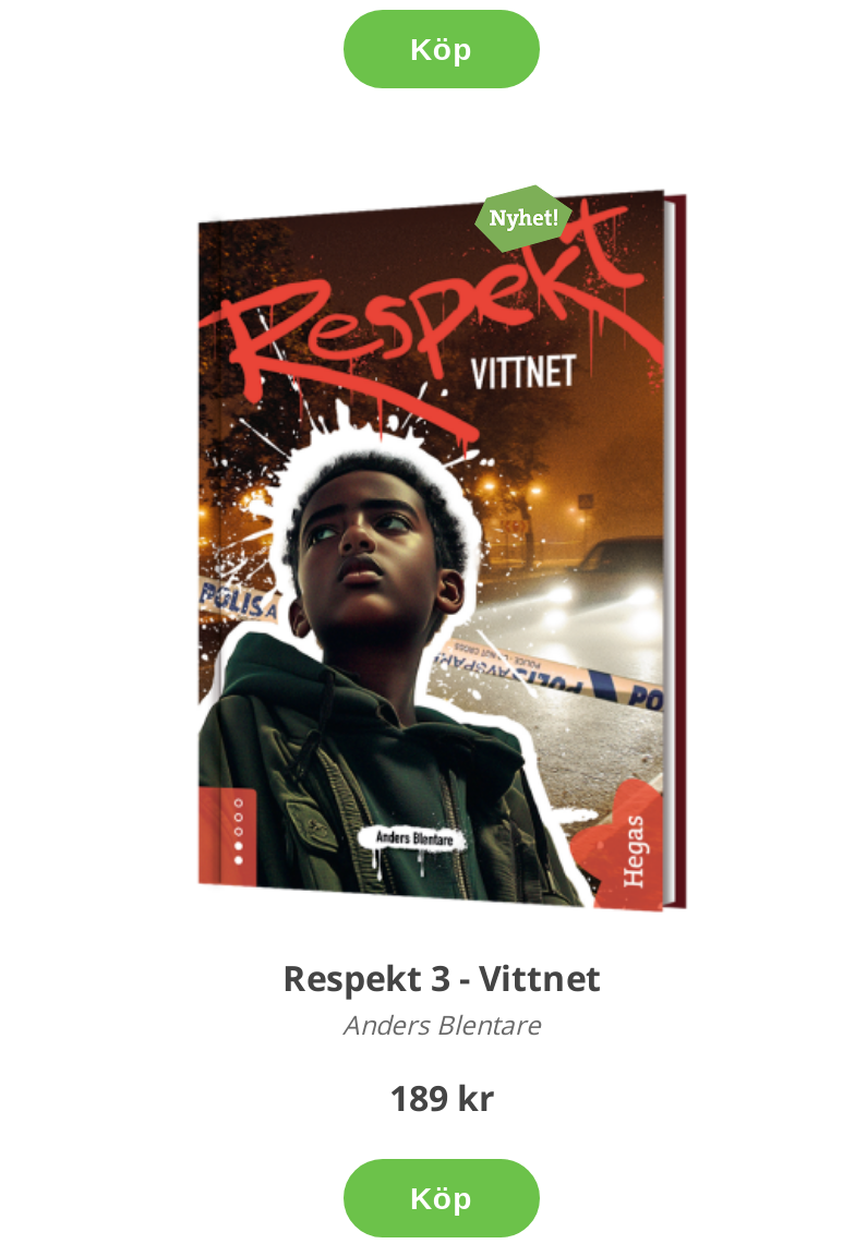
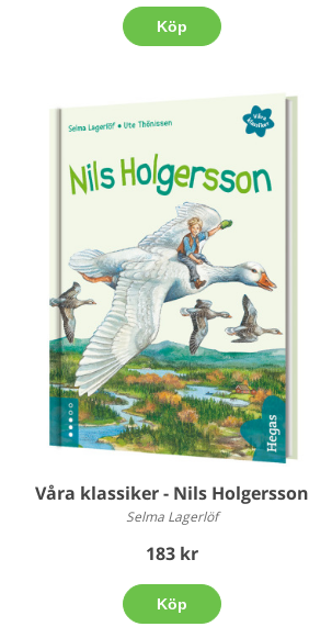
[195,184,688,1042] [image] | Respekt 3 - Vittnet | Anders Blentare -> [35,96,309,526] [image] | Våra klassiker - Nils Holgersson | Selma Lagerlöf
[389,1073,494,1121] 189 kr -> [146,541,198,565] 183 kr

